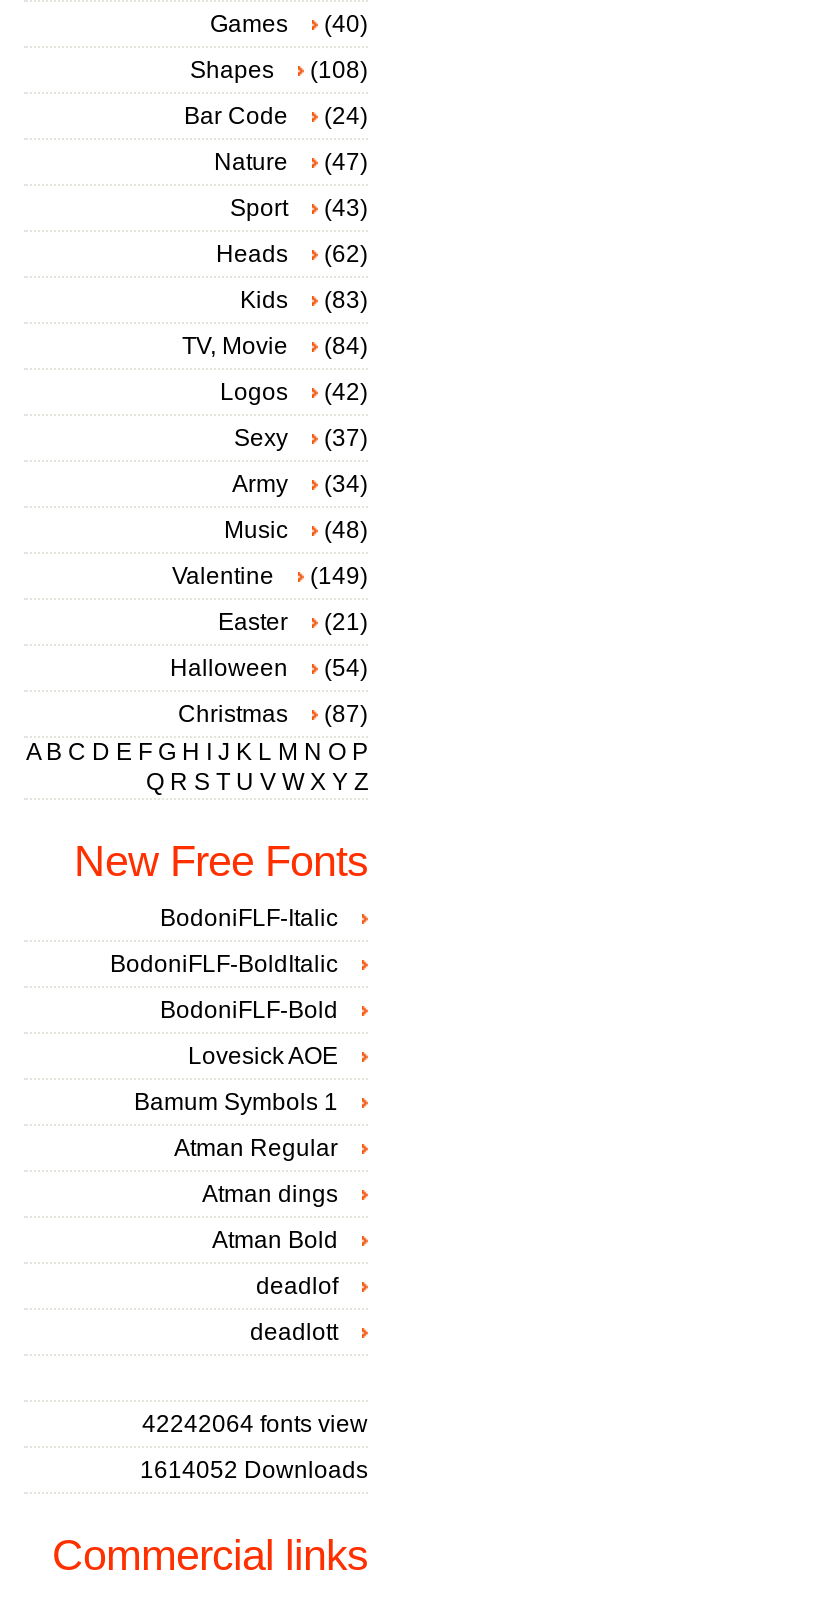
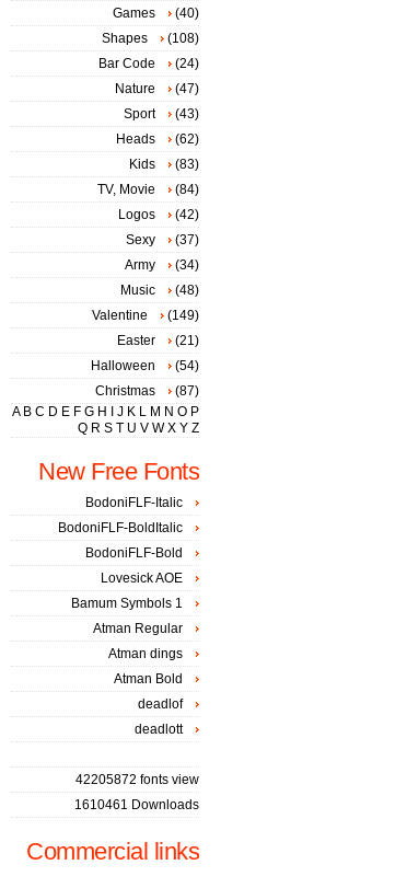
[142,1410,368,1438] 42242064 fonts view -> [75,772,199,787] 42205872 fonts view
[140,1456,368,1484] 1614052 Downloads -> [74,797,199,812] 1610461 Downloads

